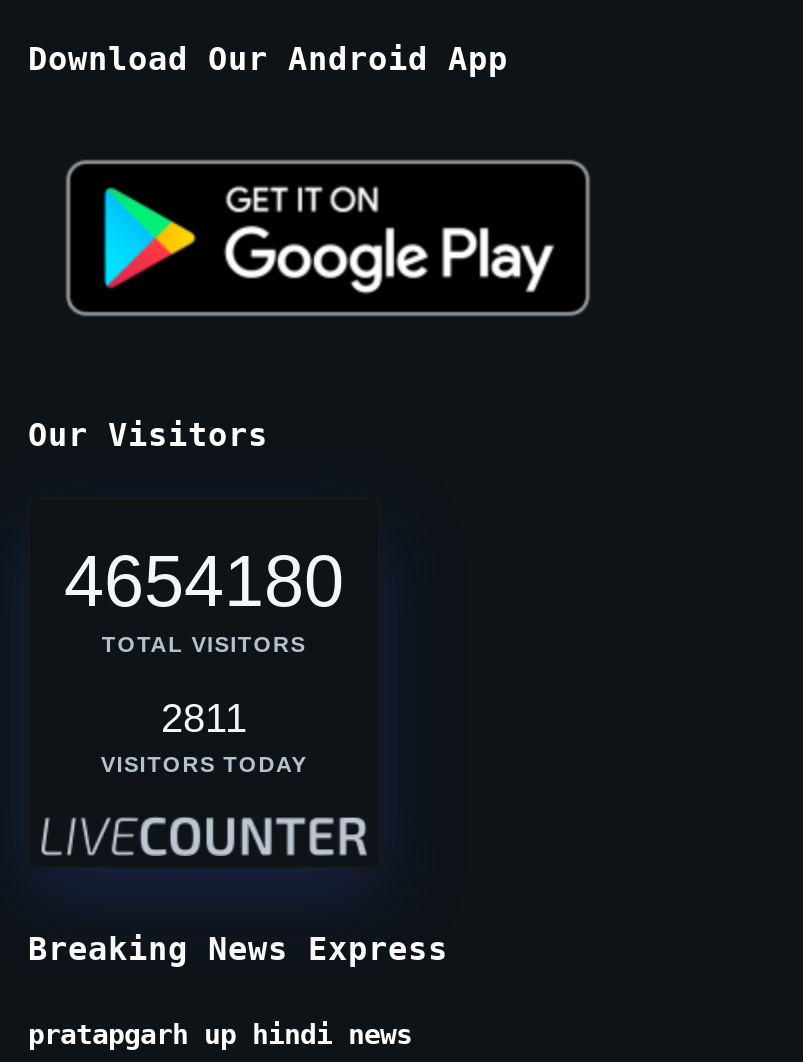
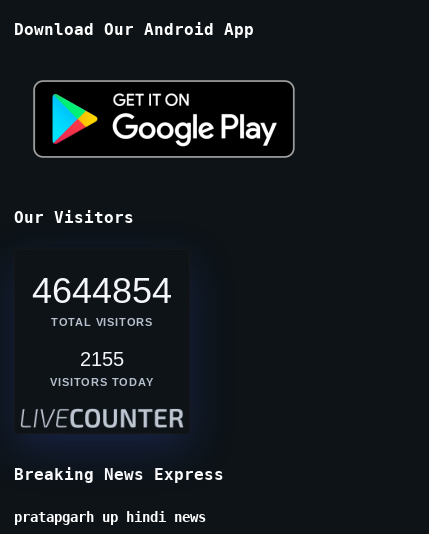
[64,539,344,621] 4654180 -> [32,269,172,310] 4644854
[161,695,247,739] 2811 -> [80,347,124,369] 2155

